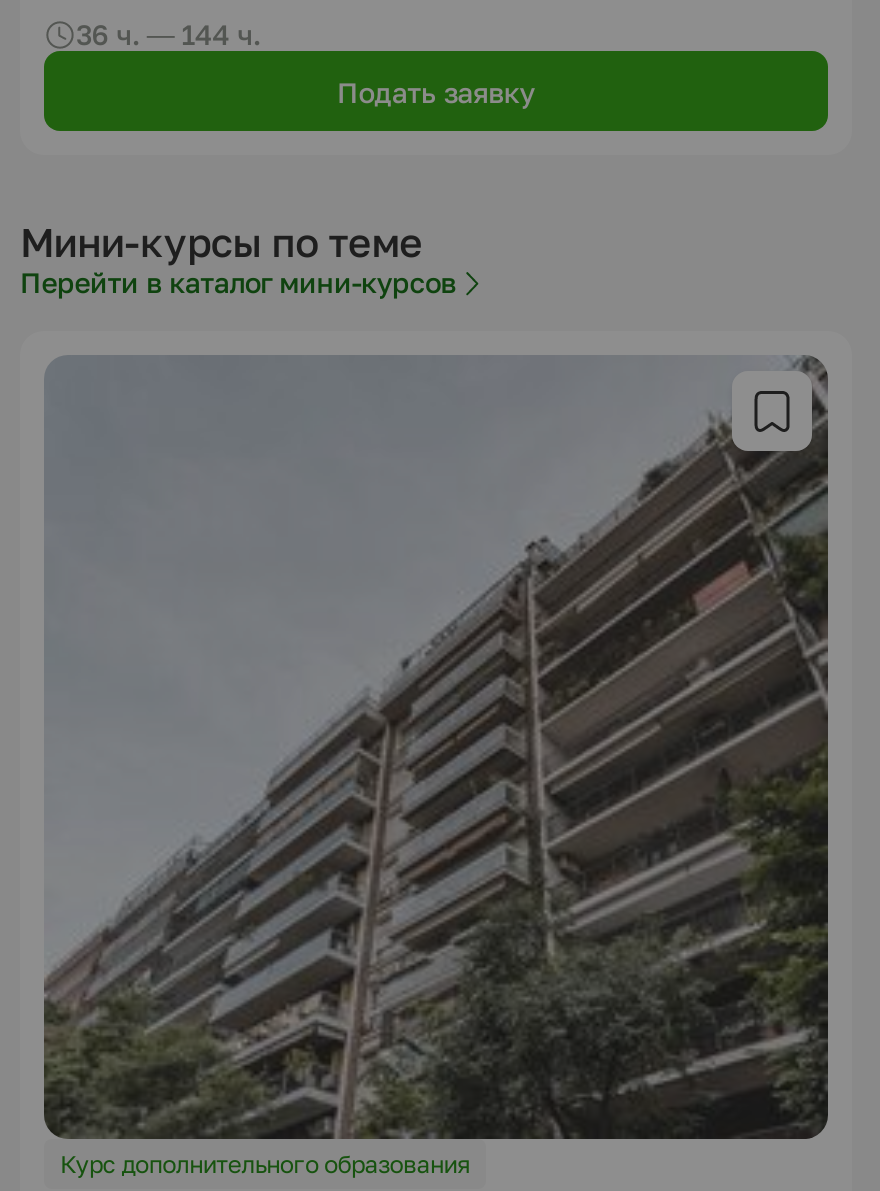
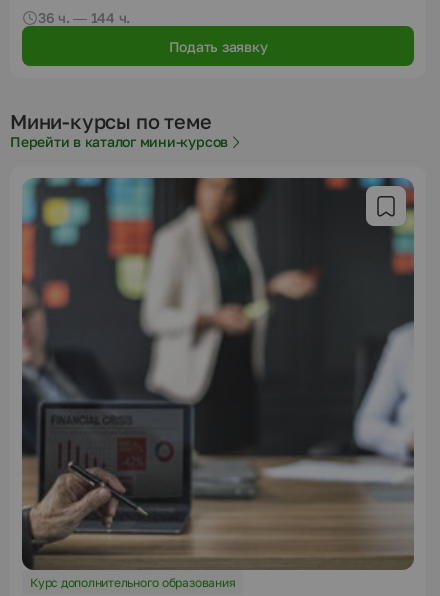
[44,355,830,1141] [image] -> [21,177,415,571] [image]

